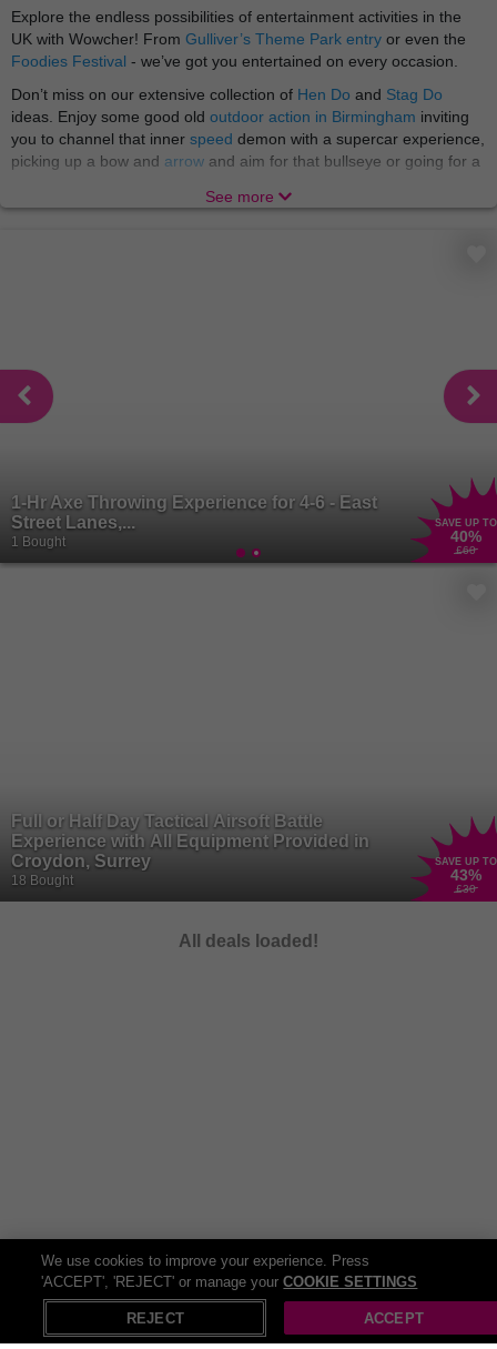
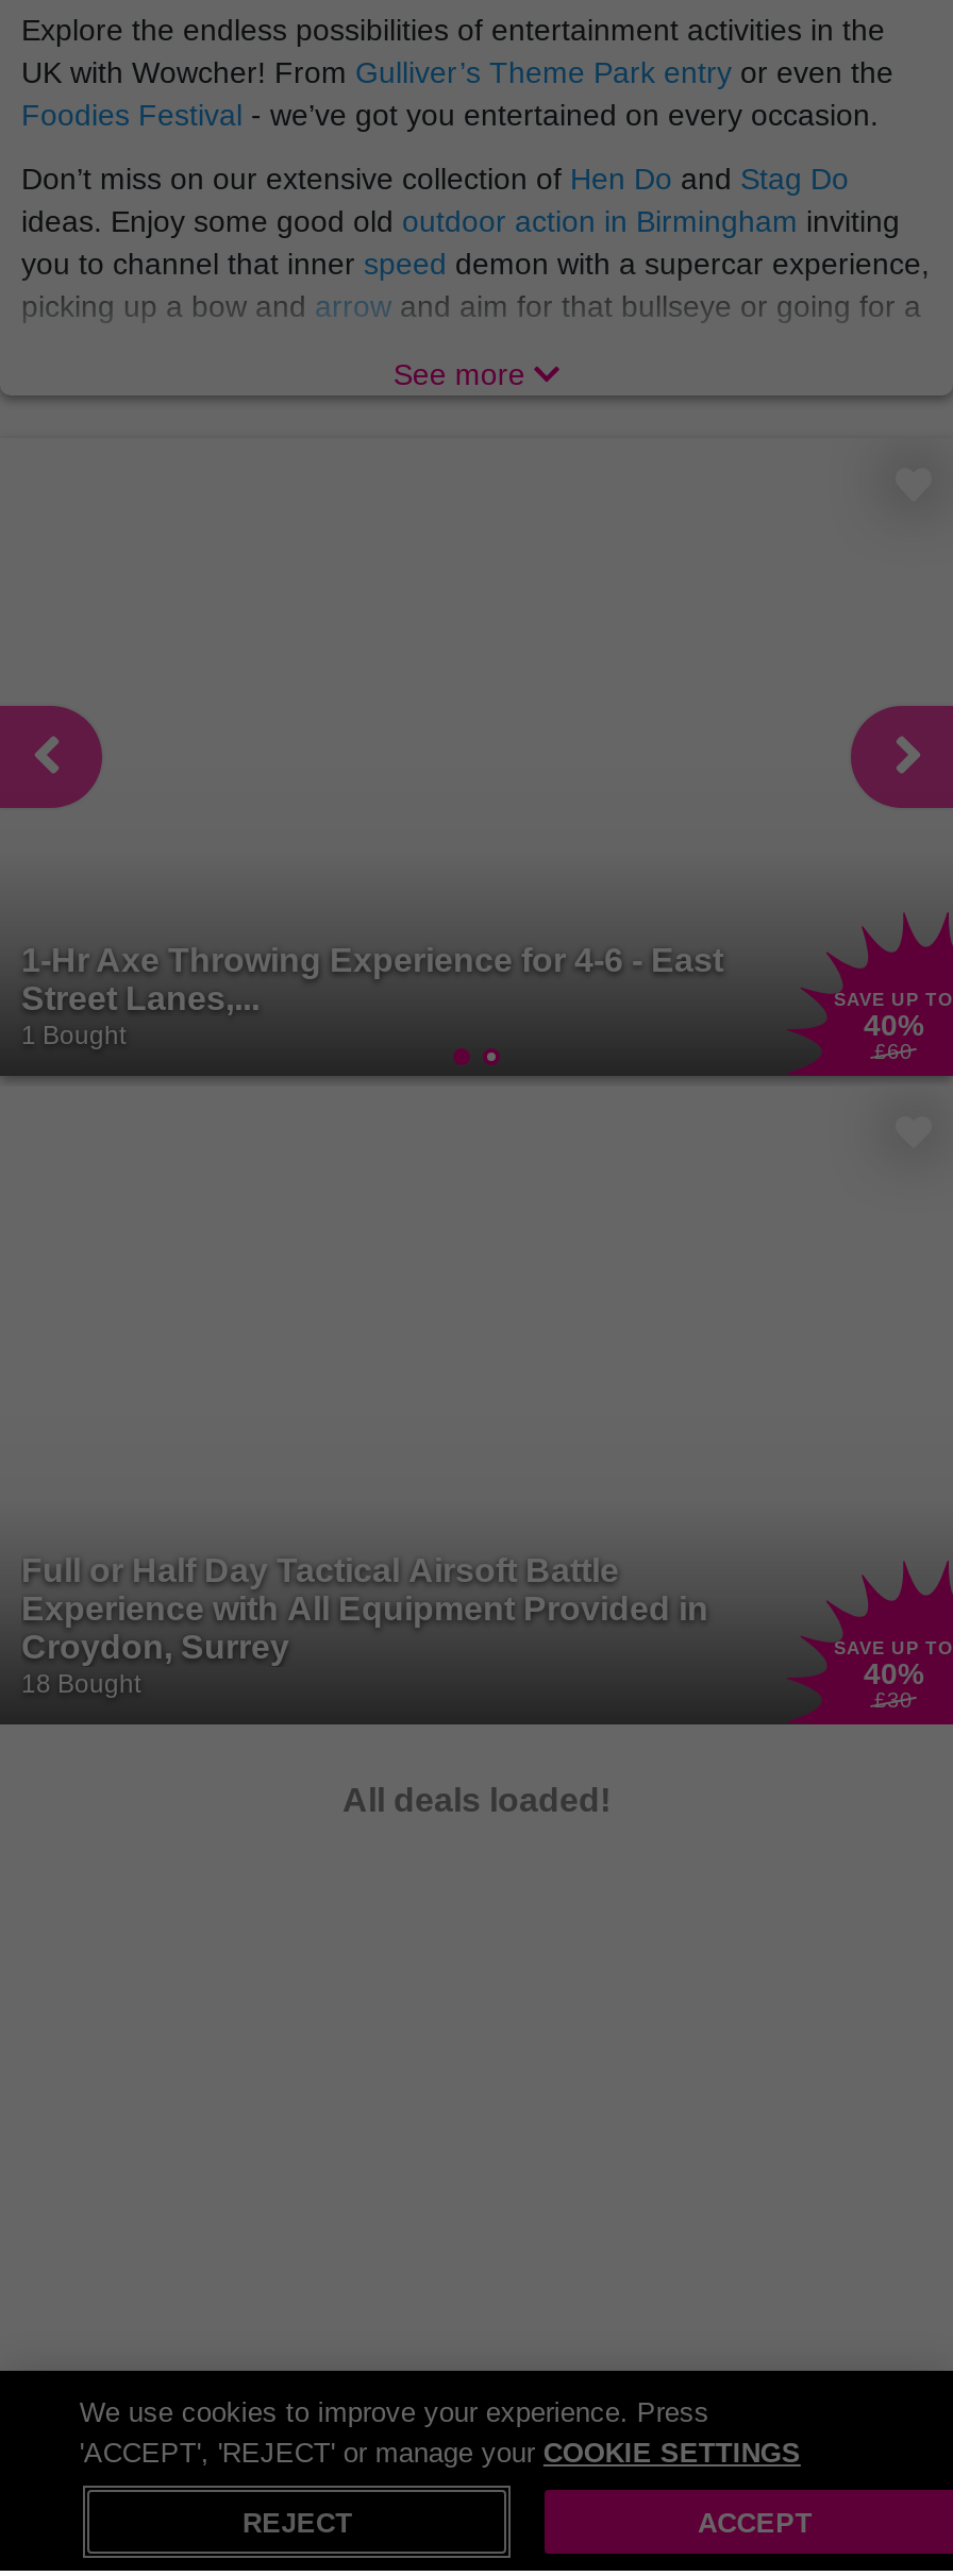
[450,866,481,884] 43% -> [864,1656,923,1690] 40%

